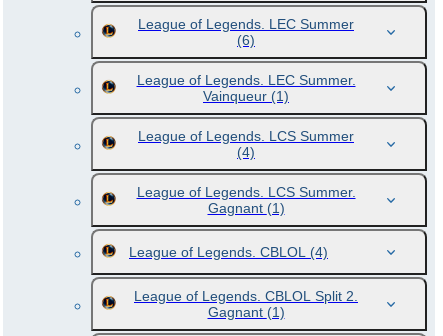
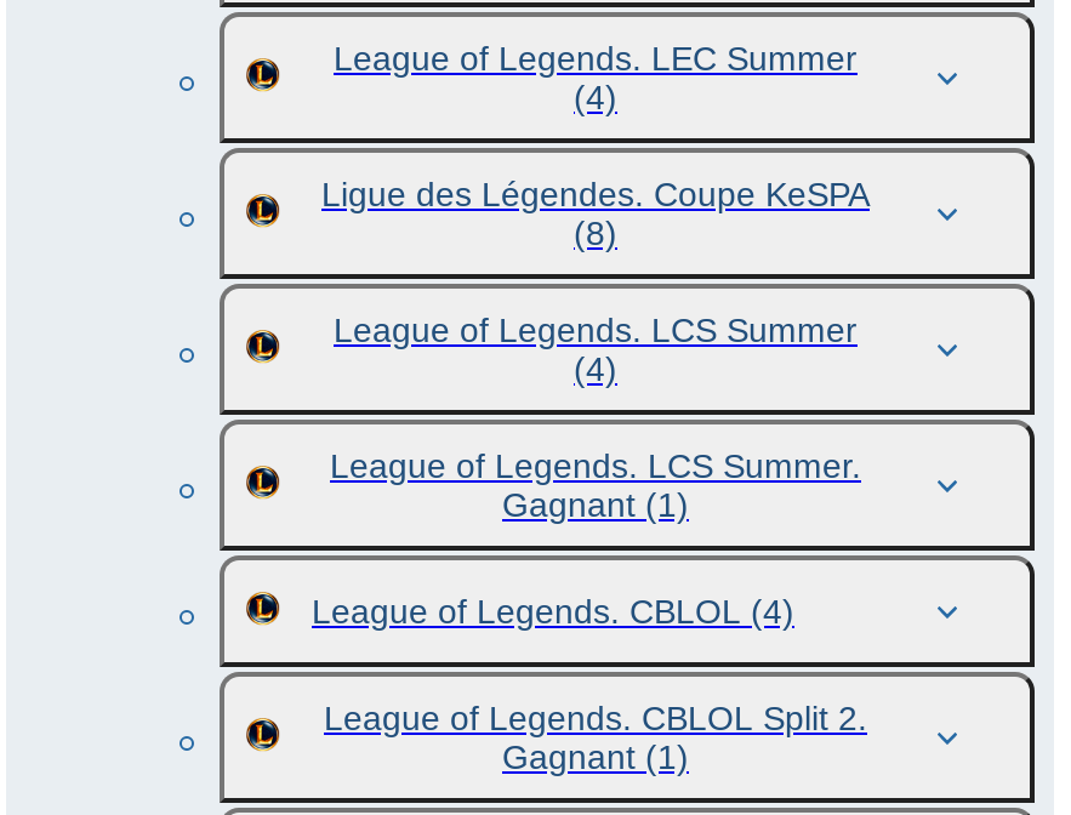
[237,32,255,48] (6) -> [574,78,617,116] (4)
[136,72,355,104] League of Legends. LEC Summer. | Vainqueur (1) -> [321,175,870,252] Ligue des Légendes. Coupe KeSPA | (8)

